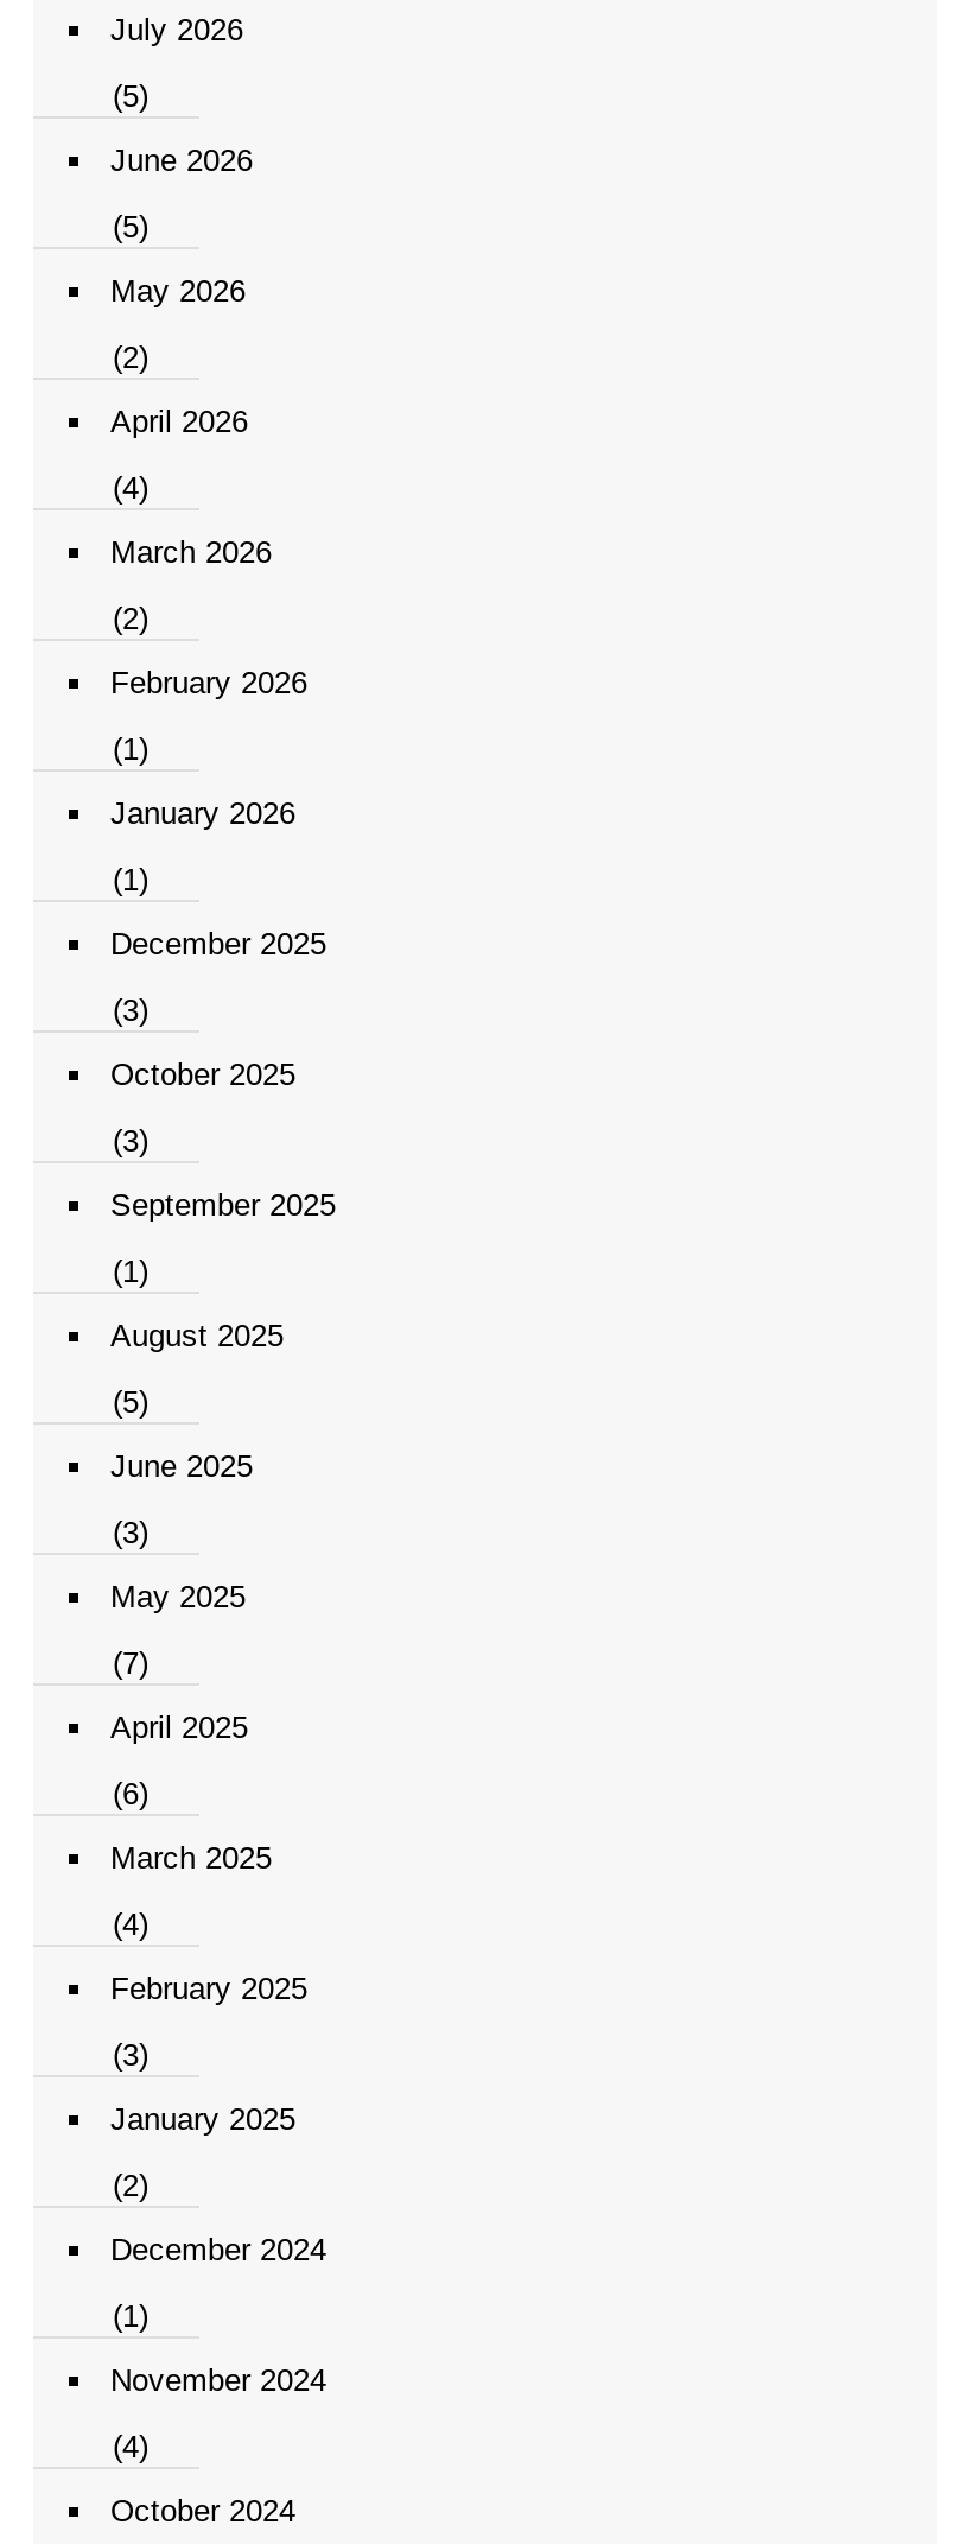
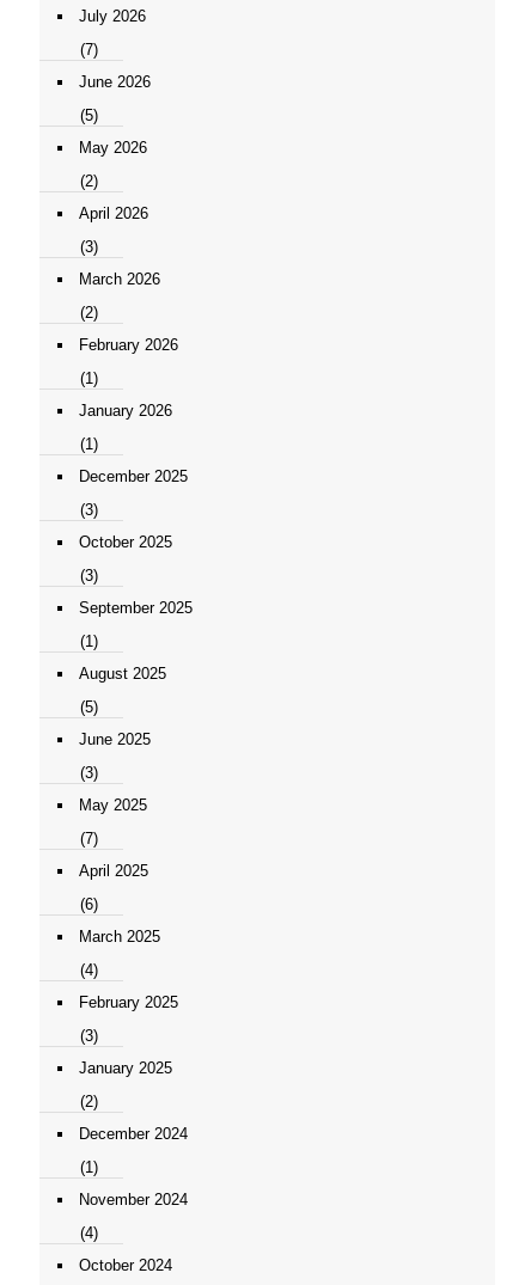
[103,79,148,114] (5) -> [75,41,97,59] (7)
[103,471,148,506] (4) -> [75,238,97,256] (3)

